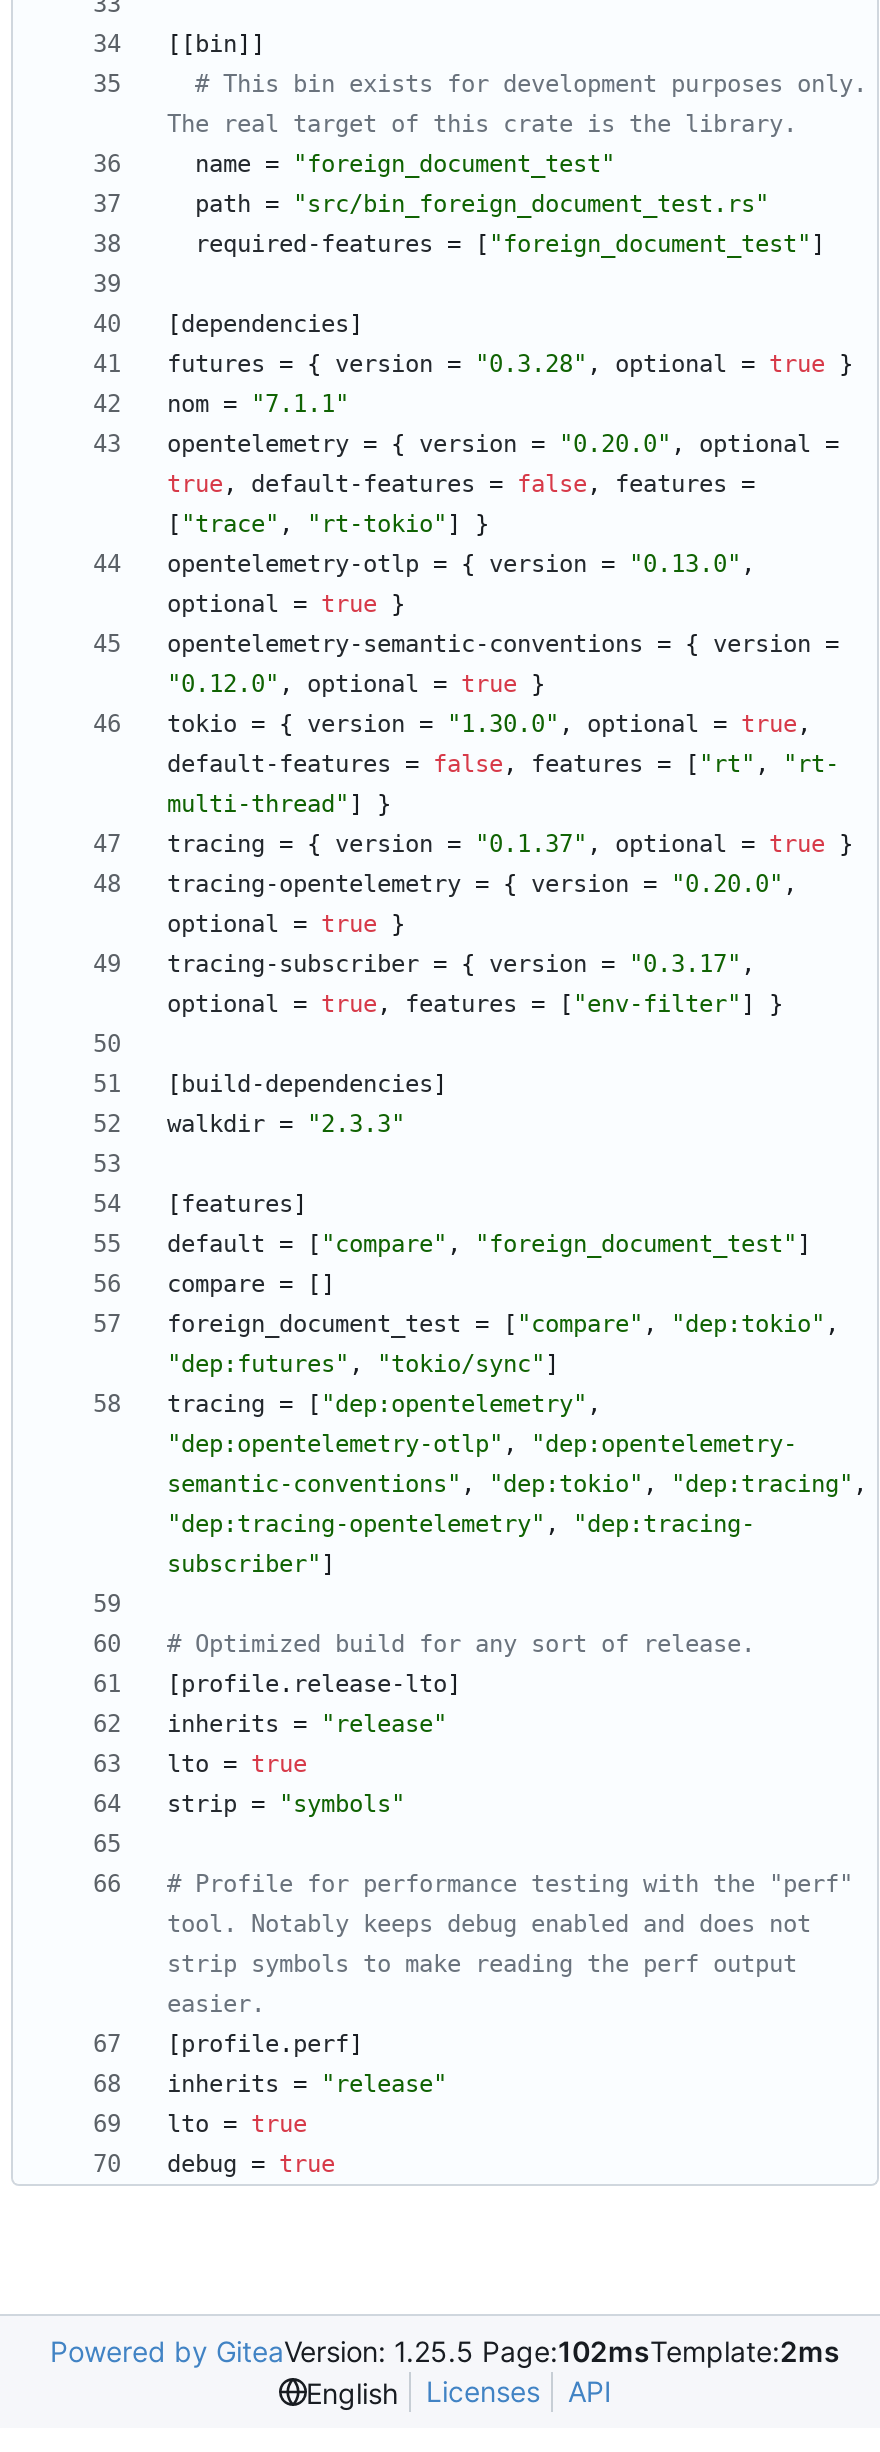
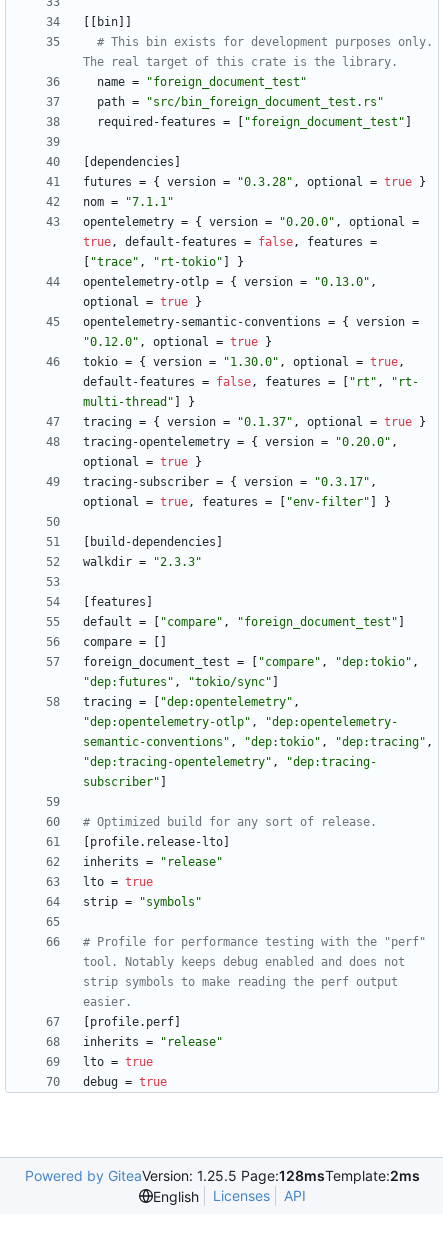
[50,2334,840,2368] Powered by GiteaVersion: 1.25.5 Page:102msTemplate:2ms -> [24,1167,419,1184] Powered by GiteaVersion: 1.25.5 Page:128msTemplate:2ms

